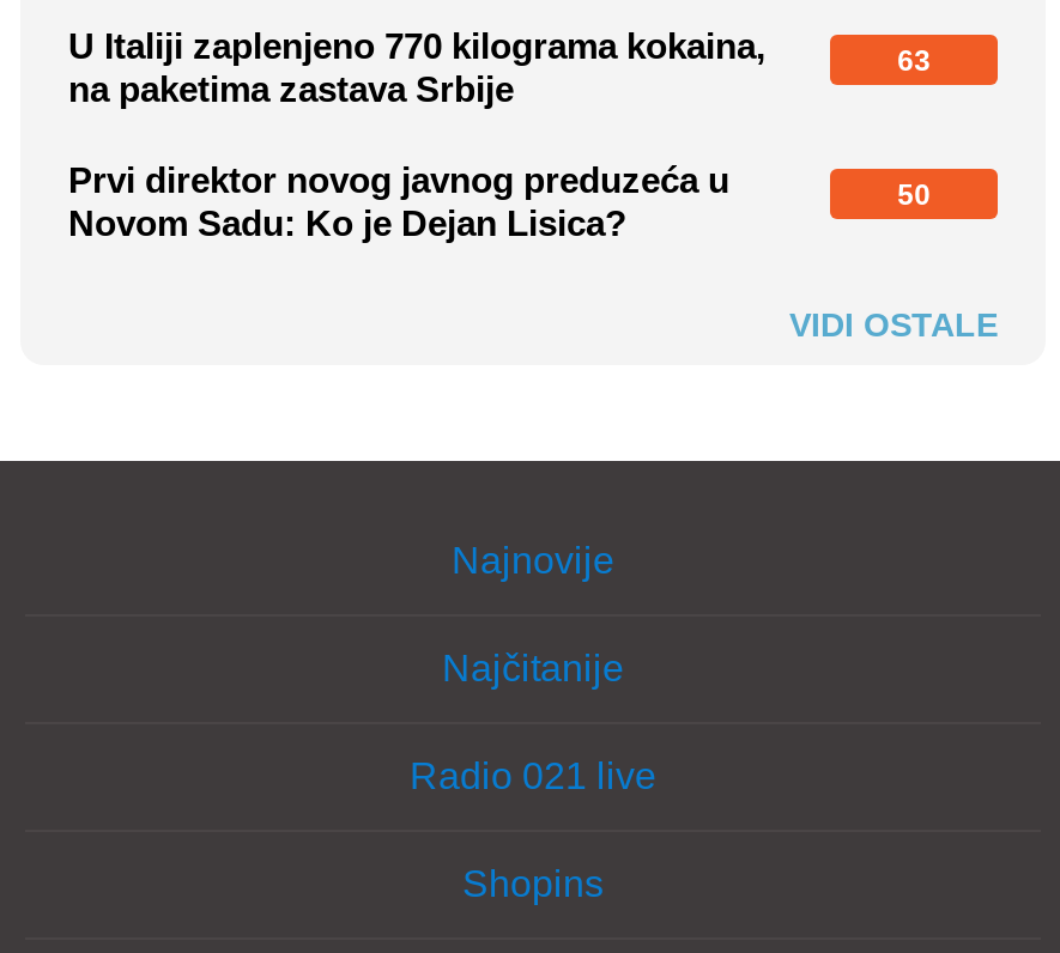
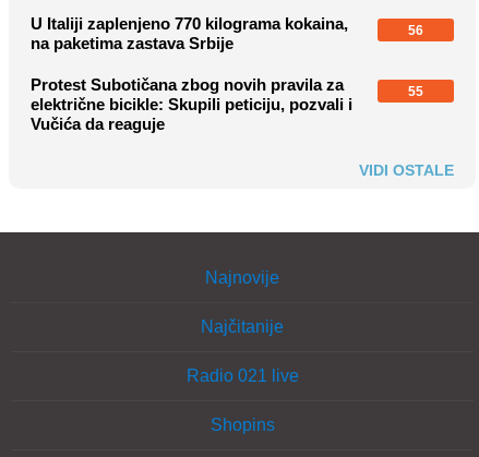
[898,43,931,77] 63 -> [408,23,424,38] 56
[68,159,729,243] Prvi direktor novog javnog preduzeća u | Novom Sadu: Ko je Dejan Lisica? -> [31,76,352,134] Protest Subotičana zbog novih pravila za | električne bicikle: Skupili peticiju, pozvali i | Vučića da reaguje
[898,177,931,211] 50 -> [408,84,424,99] 55

